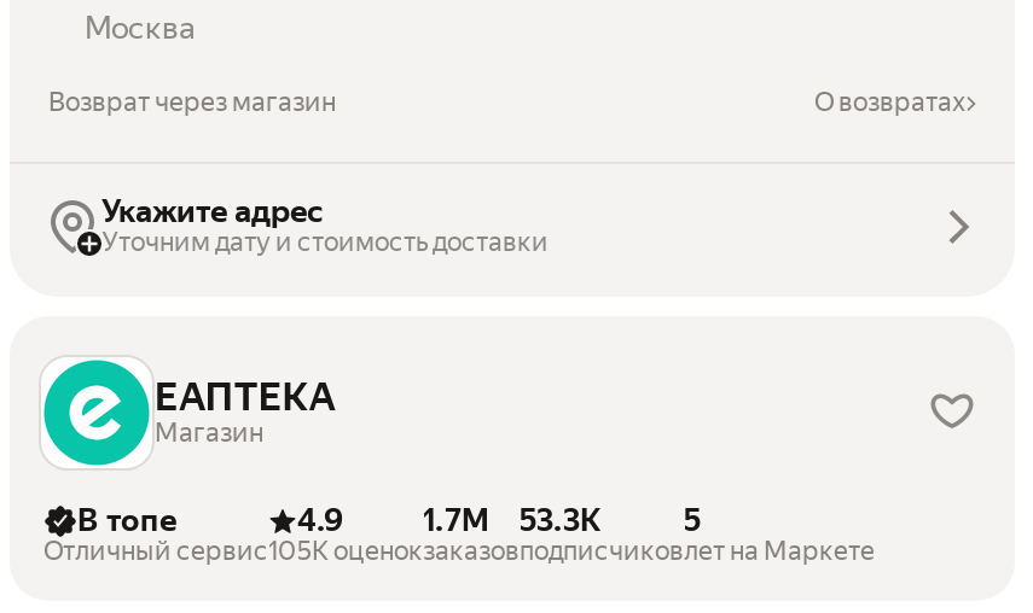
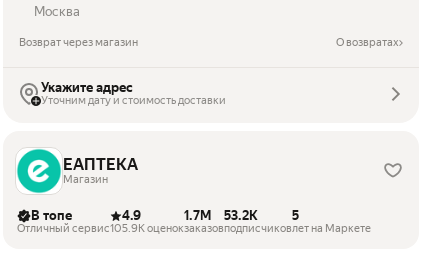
[423,502,602,538] 1.7M 53.3K -> [184,208,258,223] 1.7M 53.2K
[268,536,423,567] 105K оценок -> [110,222,184,235] 105.9K оценок

